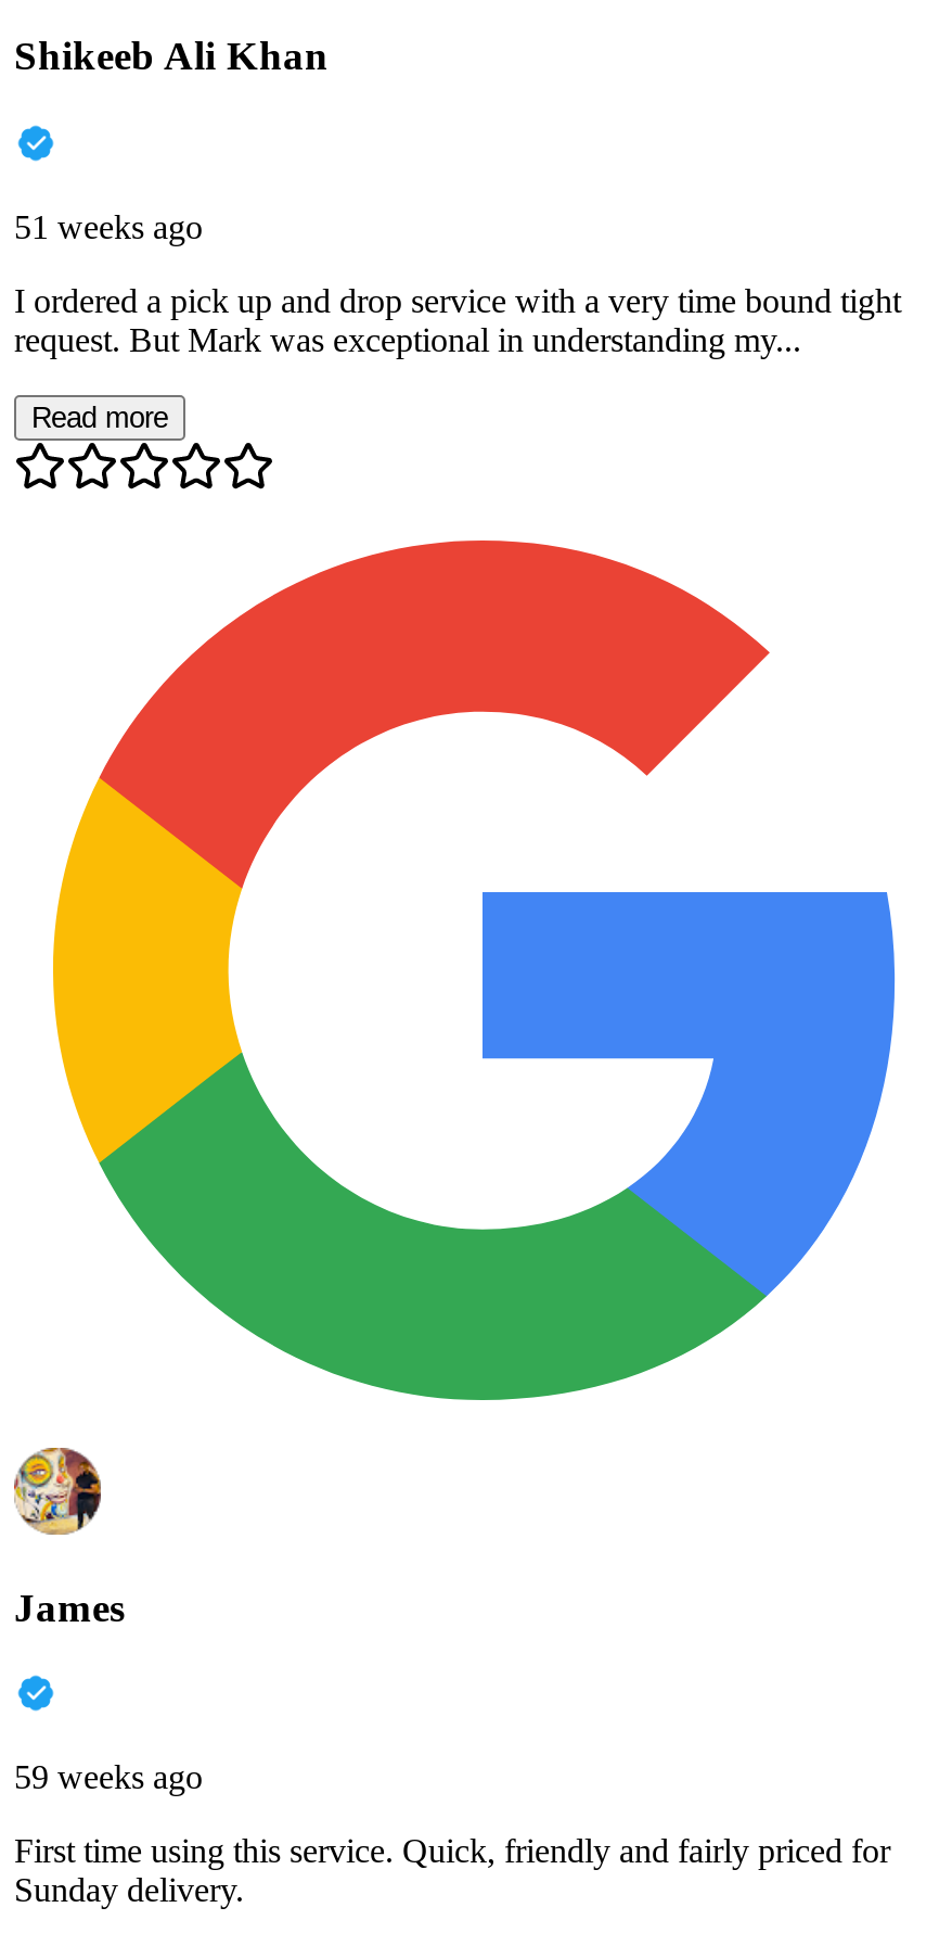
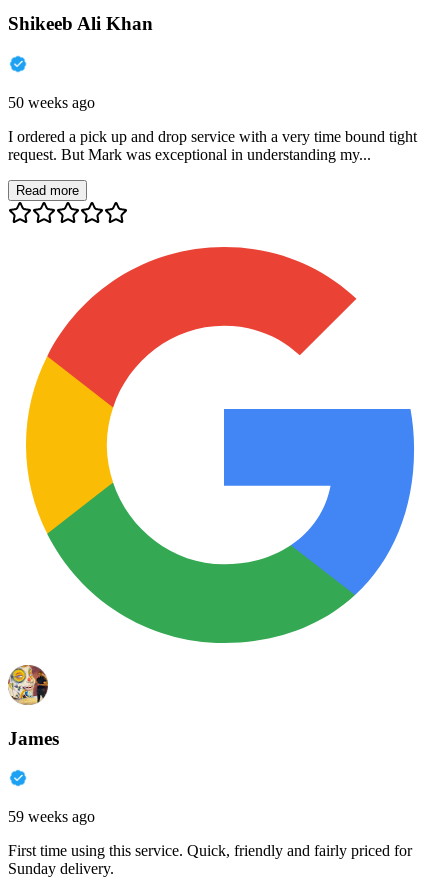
[14,208,203,245] 51 weeks ago -> [8,94,95,111] 50 weeks ago

